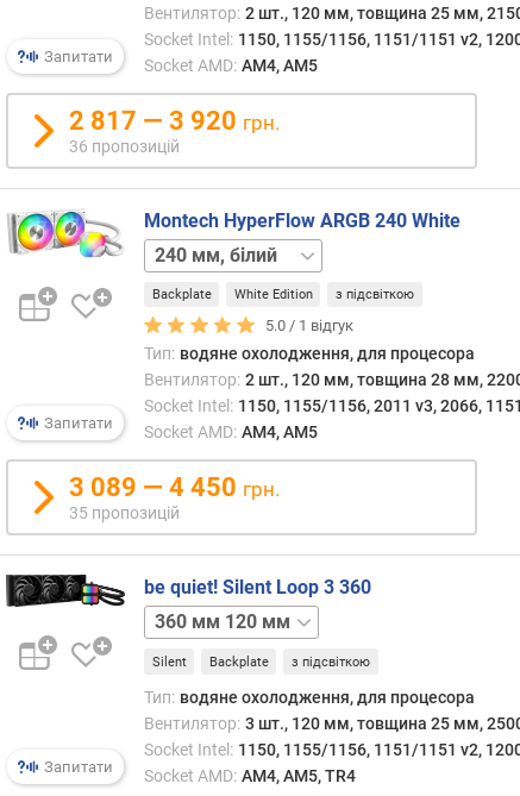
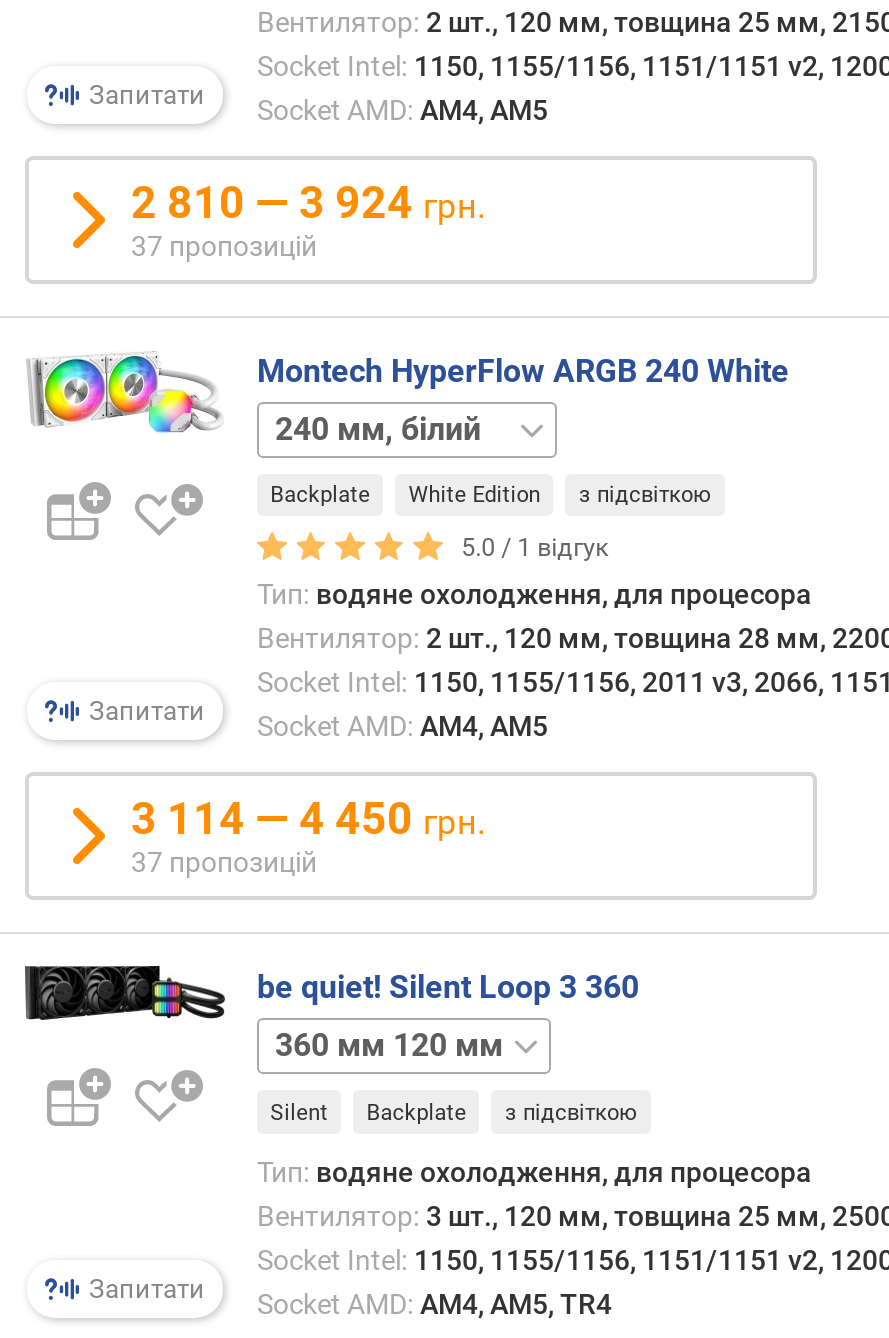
[69,106,280,135] 2 817 — 3 920 грн. -> [131,178,485,228] 2 810 — 3 924 грн.
[69,137,180,156] 36 пропозицій -> [131,230,317,262] 37 пропозицій
[69,473,280,503] 3 089 — 4 450 грн. -> [131,795,485,845] 3 114 — 4 450 грн.
[69,504,180,523] 35 пропозицій -> [131,847,317,879] 37 пропозицій

